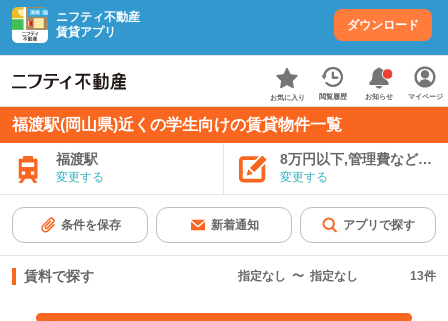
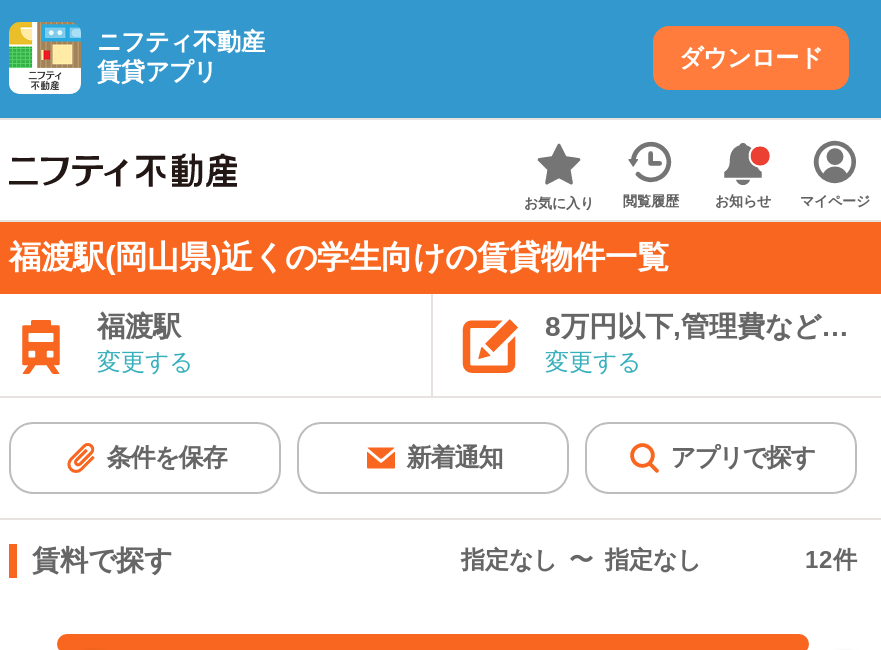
[410,269,436,283] 13件 -> [805,546,857,574] 12件

